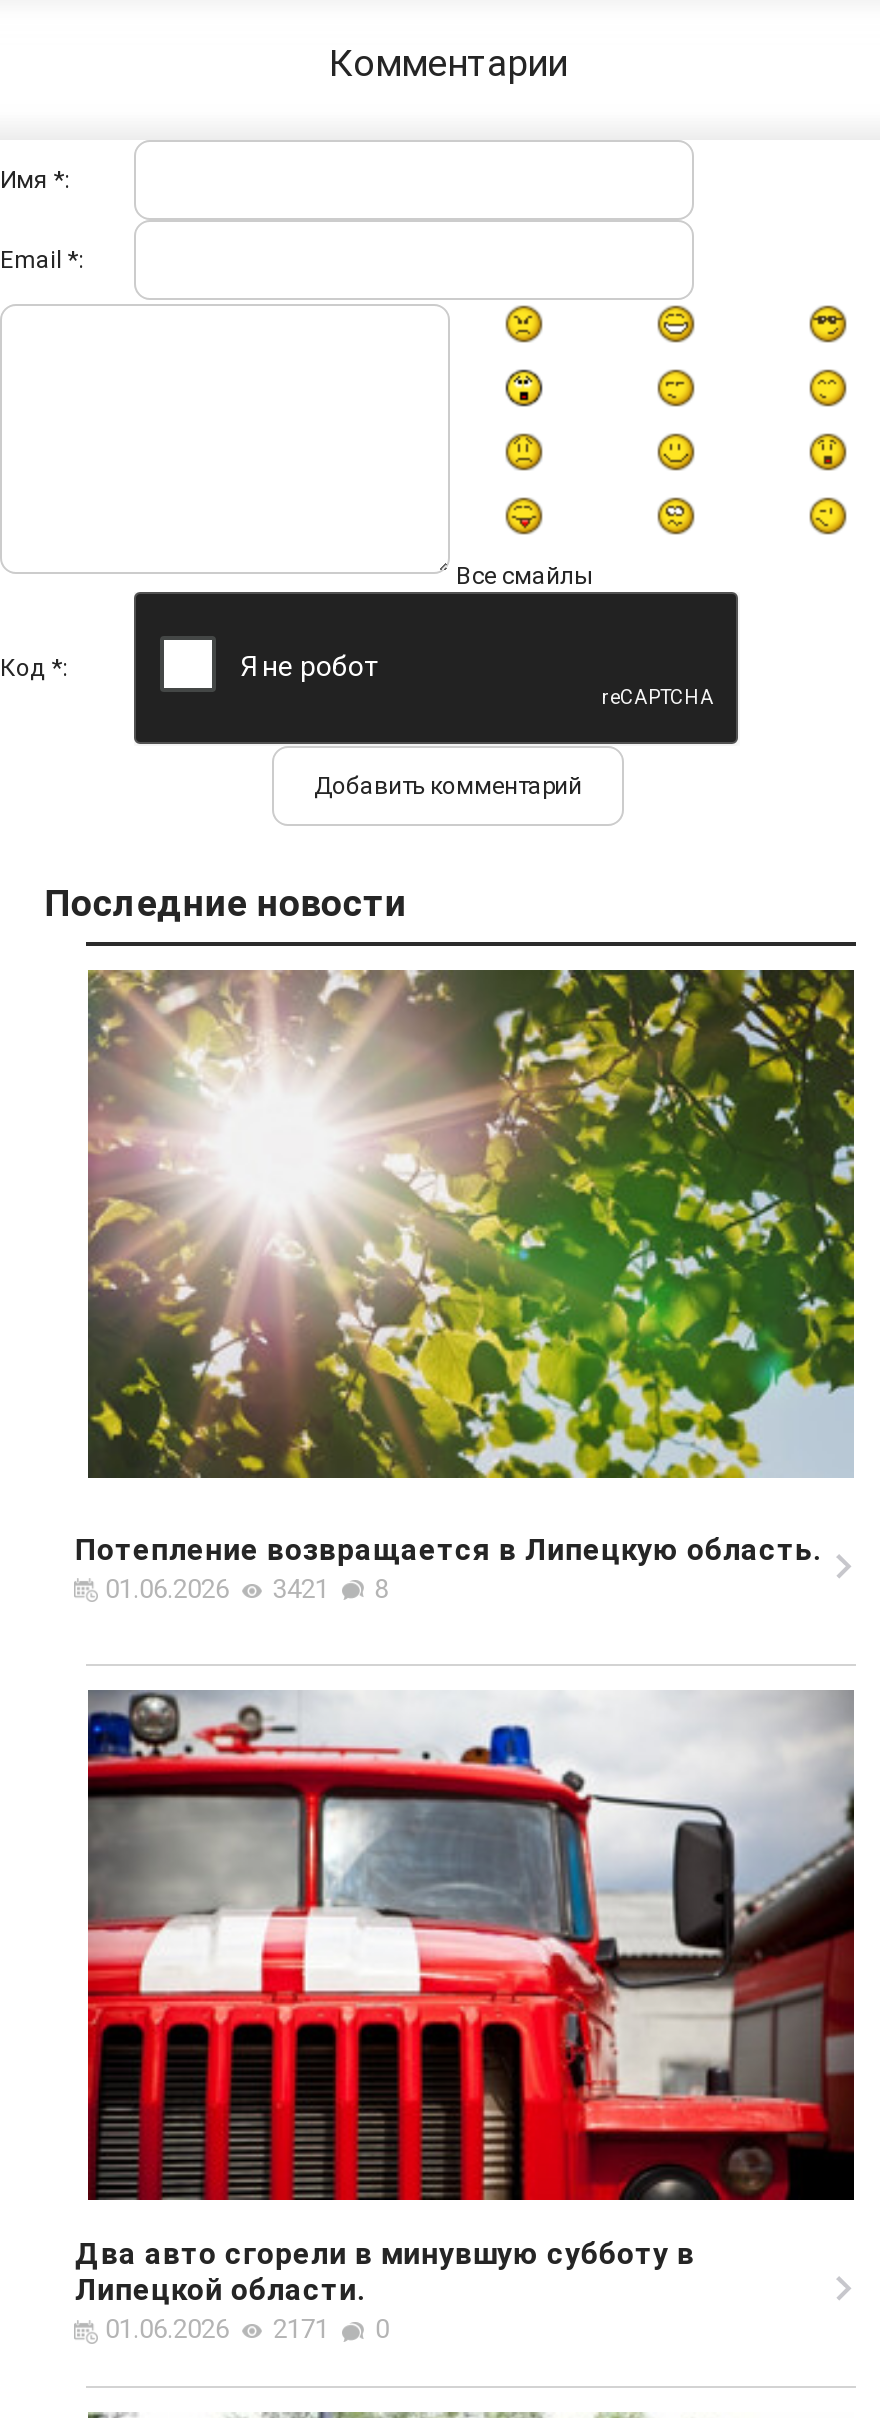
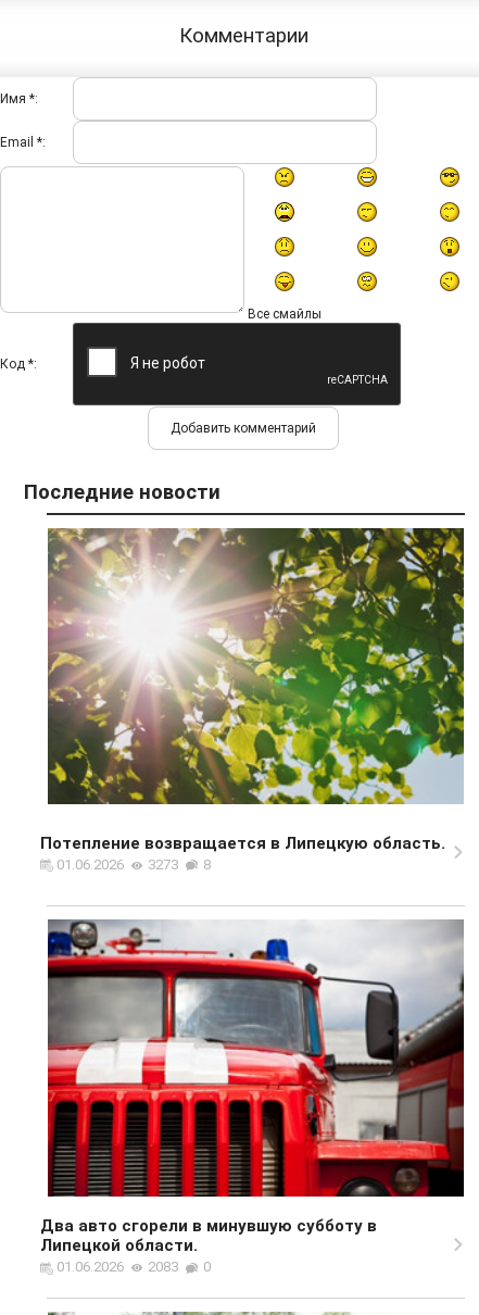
[105,1574,389,1604] 01.06.2026 3421 8 -> [57,856,211,873] 01.06.2026 3273 8
[105,2314,389,2344] 01.06.2026 2171 0 -> [57,1259,211,1275] 01.06.2026 2083 0

